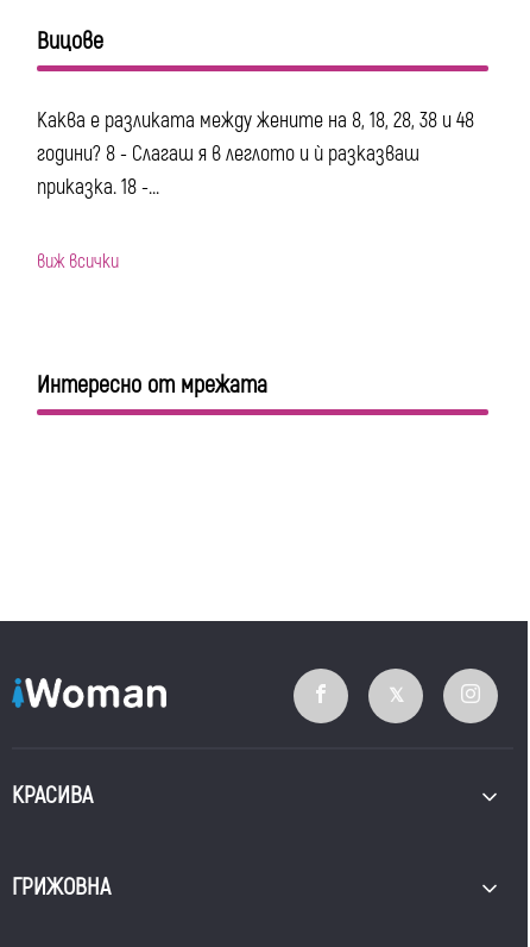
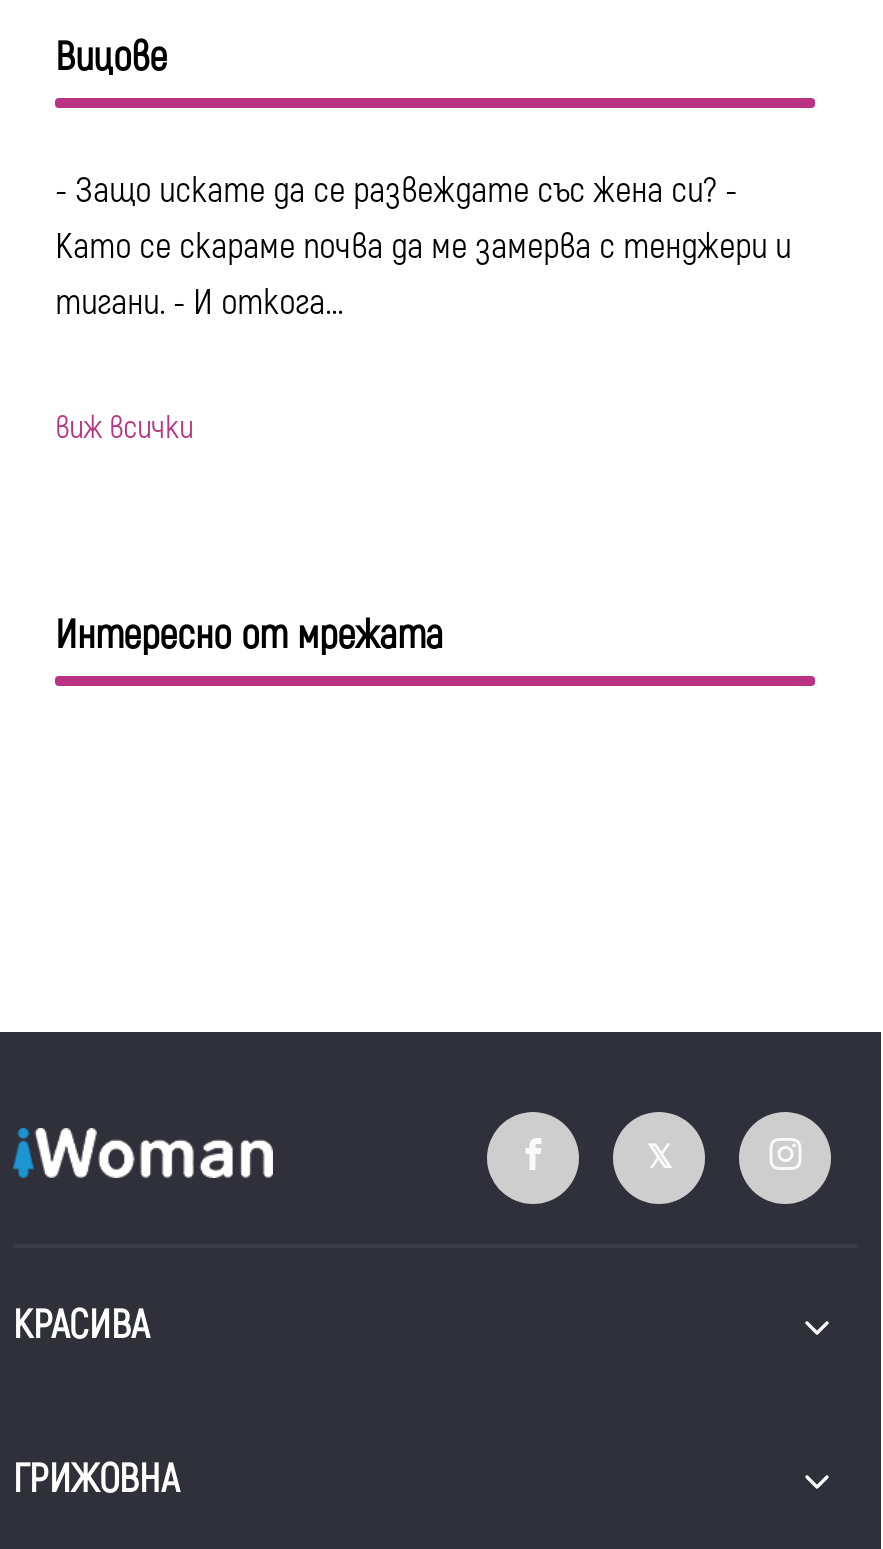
[37,107,474,201] Каква е разликата между жените на 8, 18, 28, 38 и 48 | години? 8 - Слагаш я в леглото и ѝ разказваш | приказка. 18 -... -> [55,169,791,327] - Защо искате да се развеждате със жена си? - | Като се скараме почва да ме замерва с тенджери и | тигани. - И откога...

